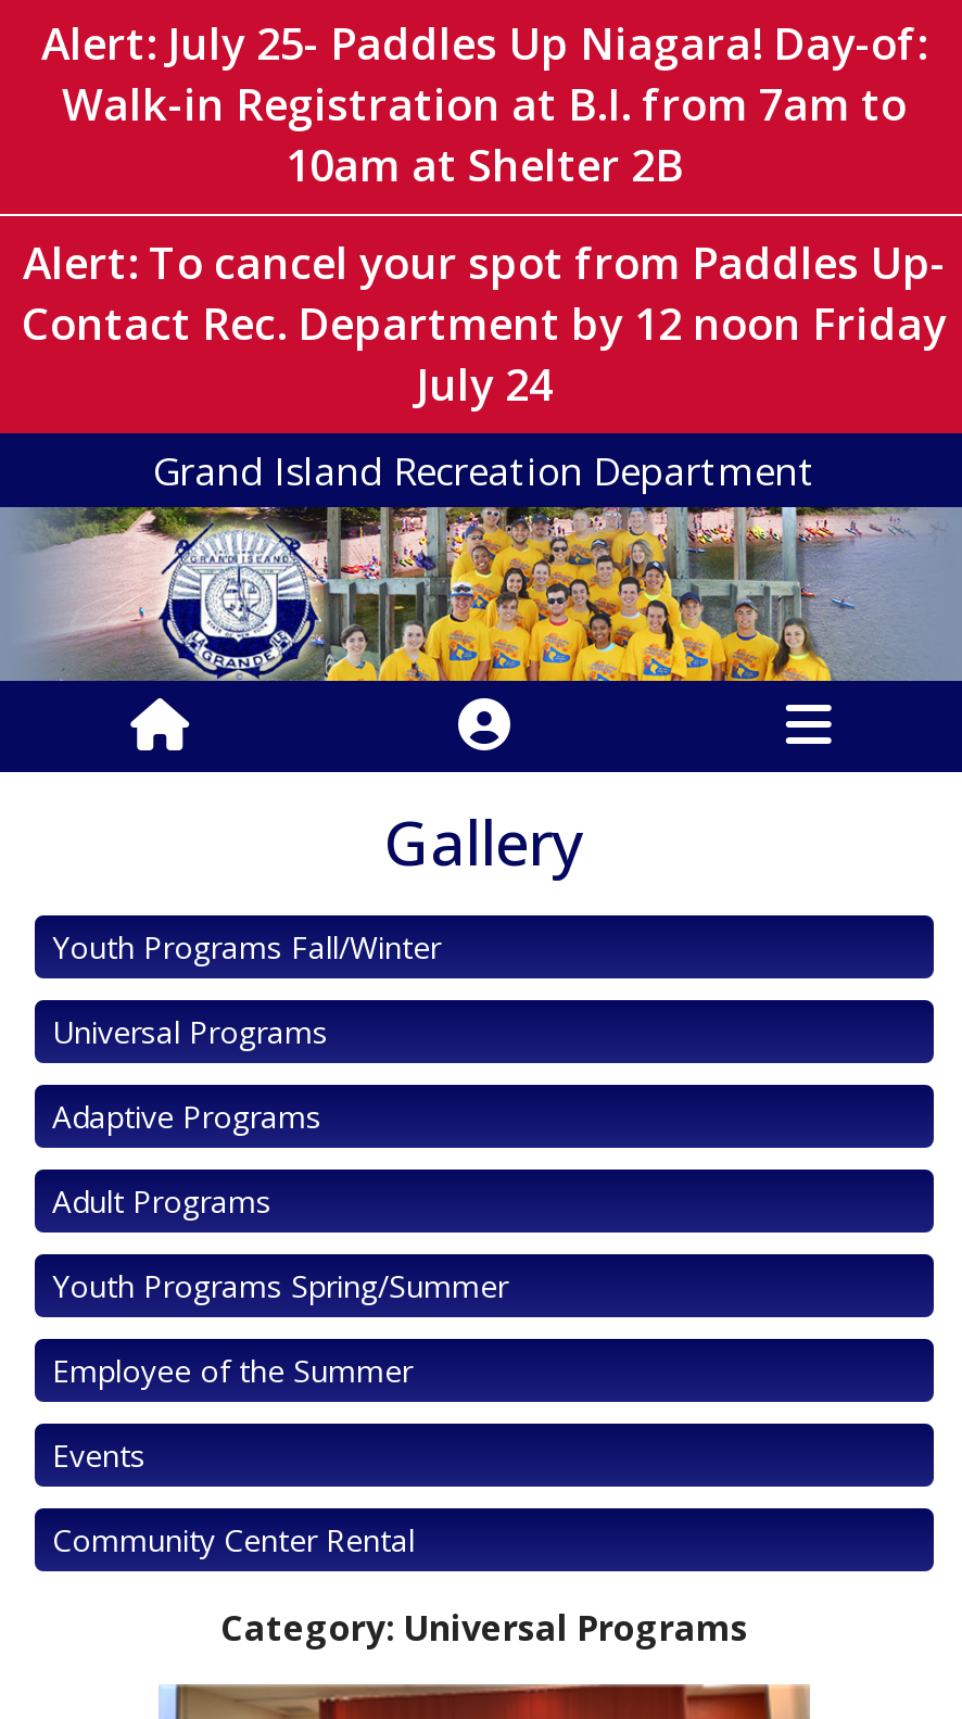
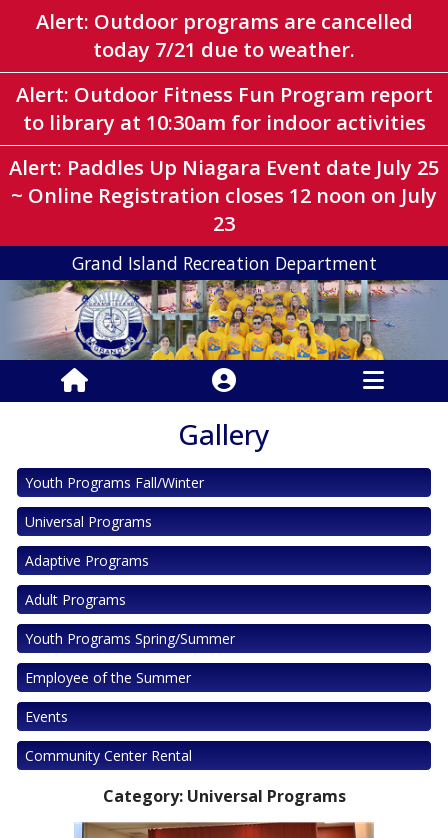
[22,14,947,414] Alert: July 25- Paddles Up Niagara! Day-of: | Walk-in Registration at B.I. from 7am to | 10am at Shelter 2B | Alert: To cancel your spot from Paddles Up- | Contact Rec. Department by 12 noon Friday | July 24 -> [9,8,439,237] Alert: Outdoor programs are cancelled | today 7/21 due to weather. | Alert: Outdoor Fitness Fun Program report | to library at 10:30am for indoor activities | Alert: Paddles Up Niagara Event date July 25 | ~ Online Registration closes 12 noon on July | 23

